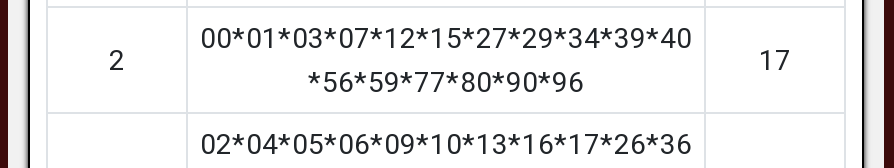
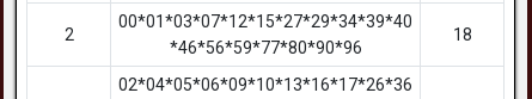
[759,43,791,75] 17 -> [452,25,472,44] 18
[308,65,584,97] *56*59*77*80*90*96 -> [169,38,362,57] *46*56*59*77*80*90*96

